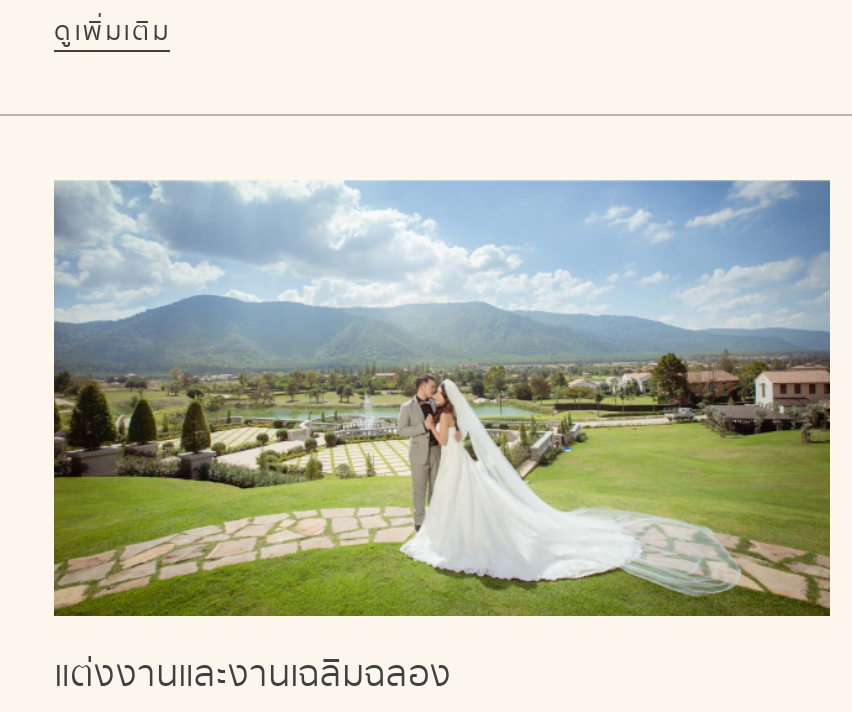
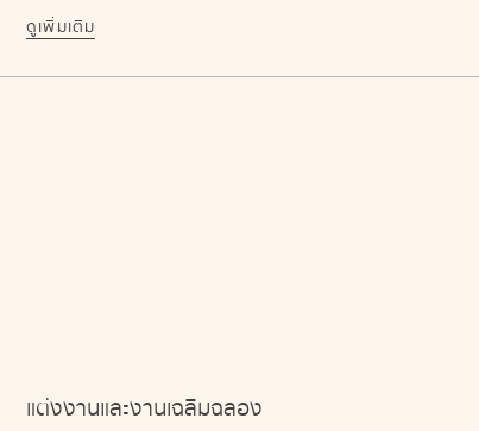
[52,179,832,619] [image] -> none

